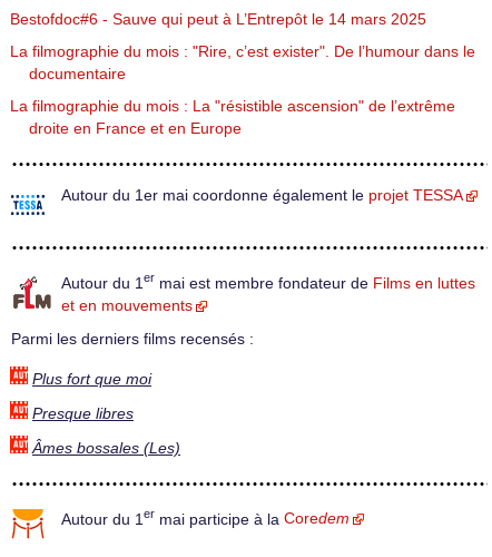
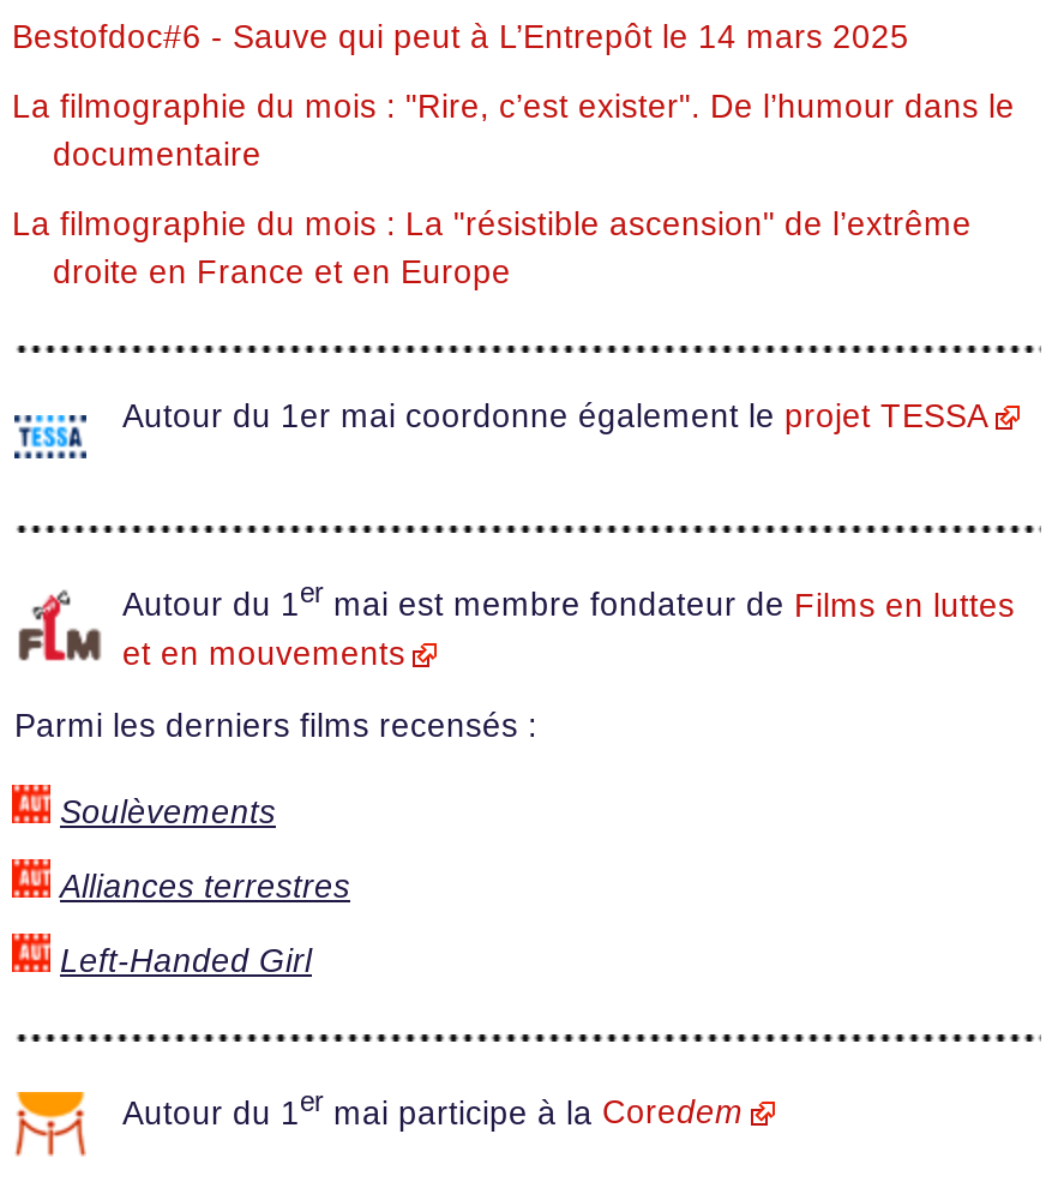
[32,370,151,387] Plus fort que moi -> [60,793,276,829] Soulèvements
[32,405,134,422] Presque libres -> [60,868,350,904] Alliances terrestres
[32,439,180,456] Âmes bossales (Les) -> [60,942,312,978] Left-Handed Girl

